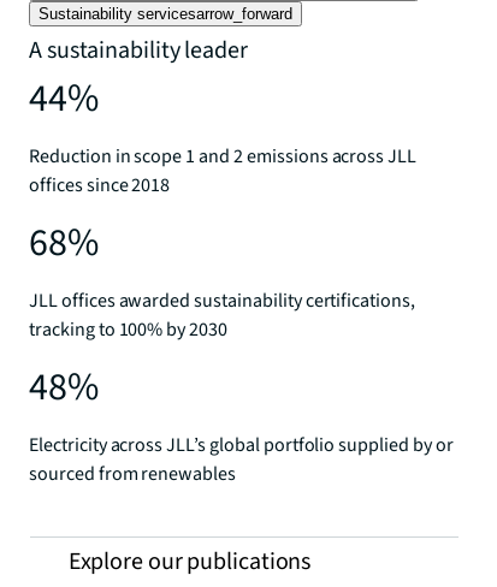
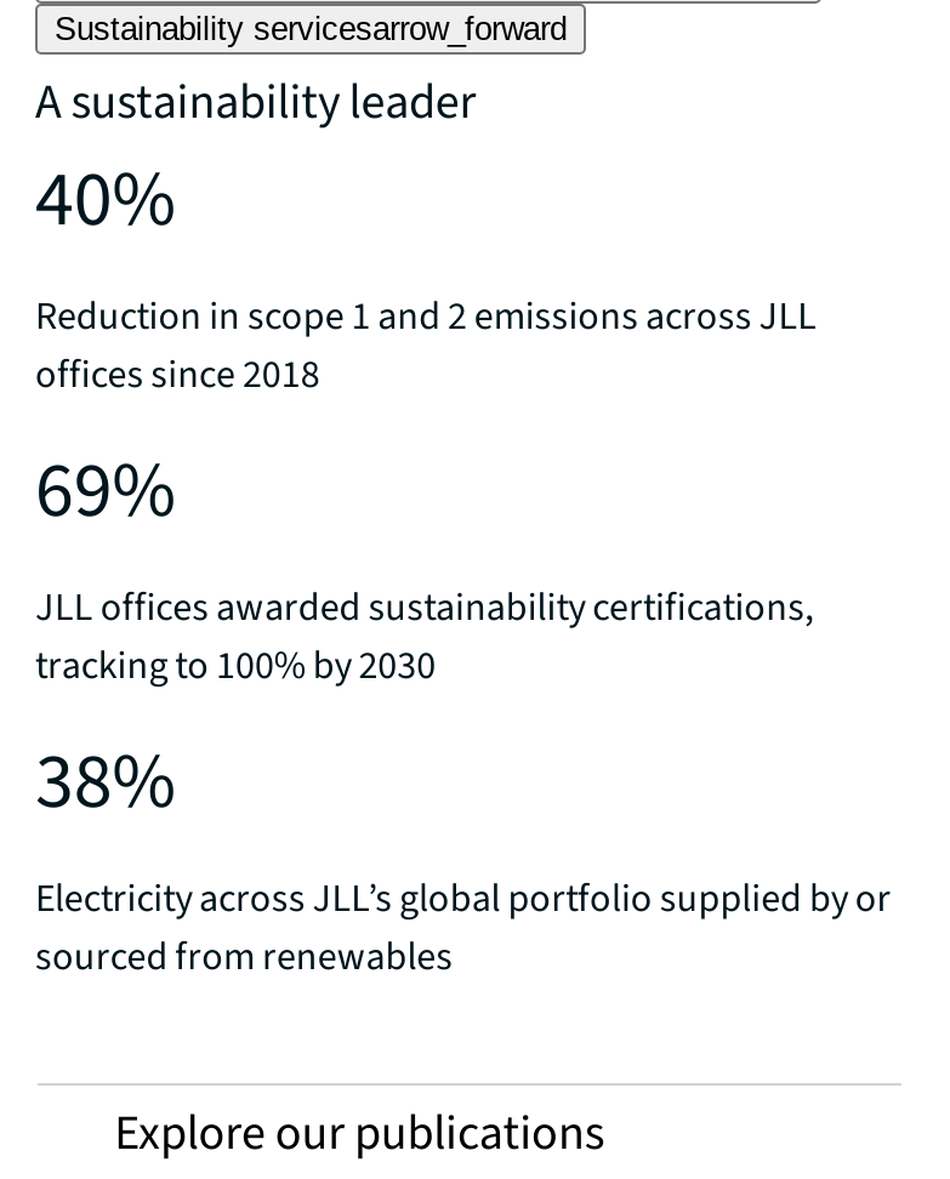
[29,71,98,126] 44% -> [35,143,175,255] 40%
[29,215,98,271] 68% -> [35,434,175,546] 69%
[29,360,98,415] 48% -> [35,726,175,837] 38%

